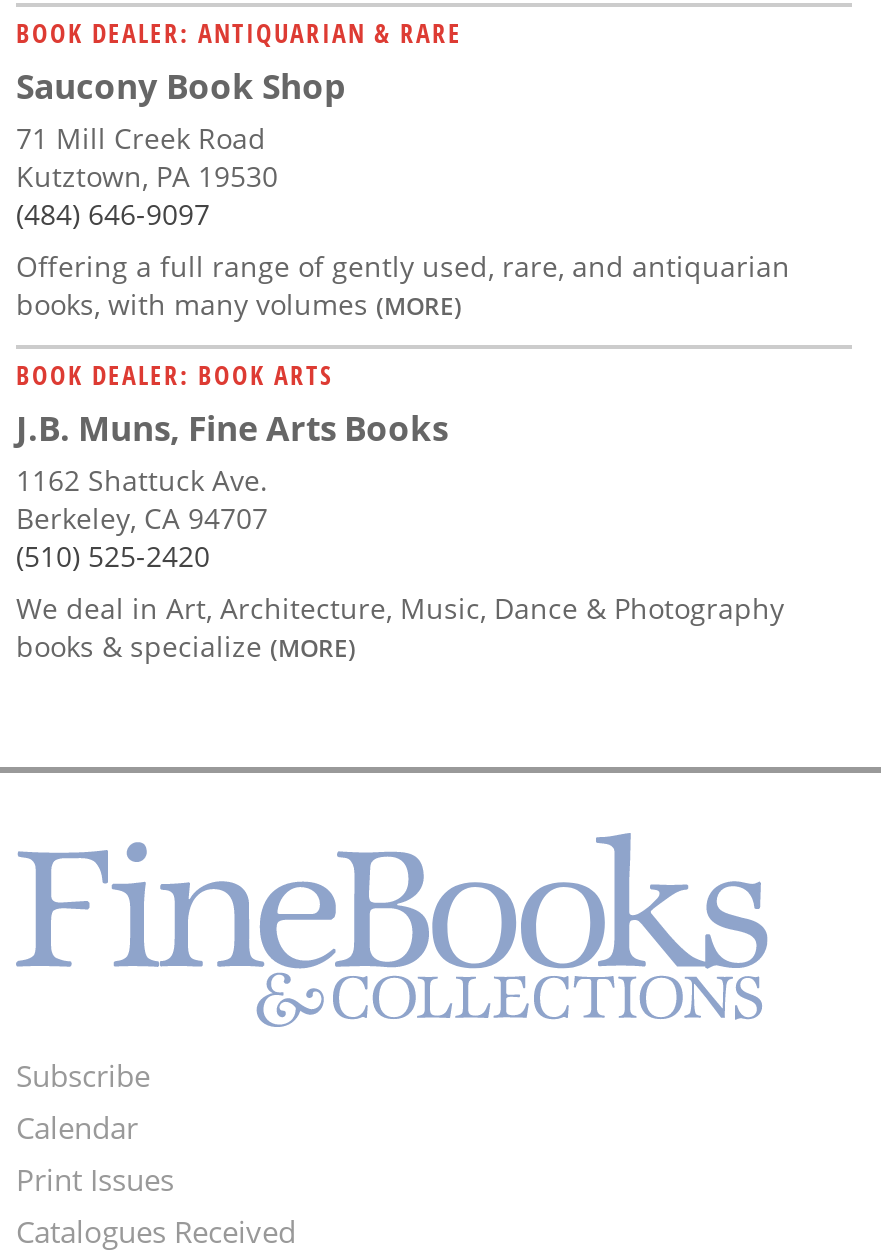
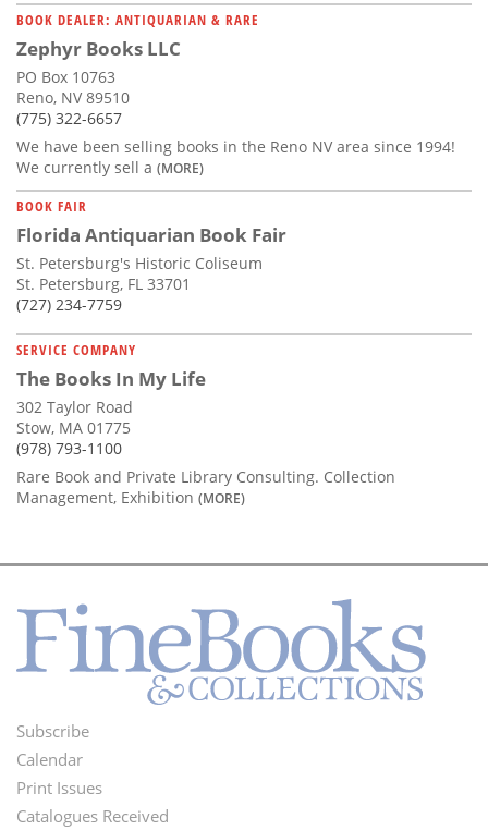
[16,62,790,664] Saucony Book Shop | 71 Mill Creek Road | Kutztown, PA 19530 | (484) 646-9097 | Offering a full range of gently used, rare, and antiquarian | books, with many volumes (MORE) | BOOK DEALER: BOOK ARTS | J.B. Muns, Fine Arts Books | 1162 Shattuck Ave. | Berkeley, CA 94707 | (510) 525-2420 | We deal in Art, Architecture, Music, Dance & Photography | books & specialize (MORE) -> [16,36,455,507] Zephyr Books LLC | PO Box 10763 | Reno, NV 89510 | (775) 322-6657 | We have been selling books in the Reno NV area since 1994! | We currently sell a (MORE) | BOOK FAIR | Florida Antiquarian Book Fair | St. Petersburg's Historic Coliseum | St. Petersburg, FL 33701 | (727) 234-7759 | SERVICE COMPANY | The Books In My Life | 302 Taylor Road | Stow, MA 01775 | (978) 793-1100 | Rare Book and Private Library Consulting. Collection | Management, Exhibition (MORE)

